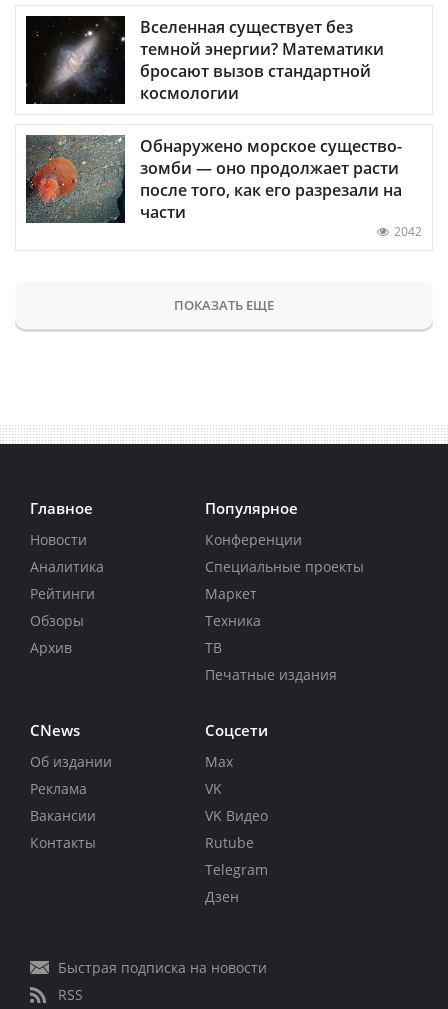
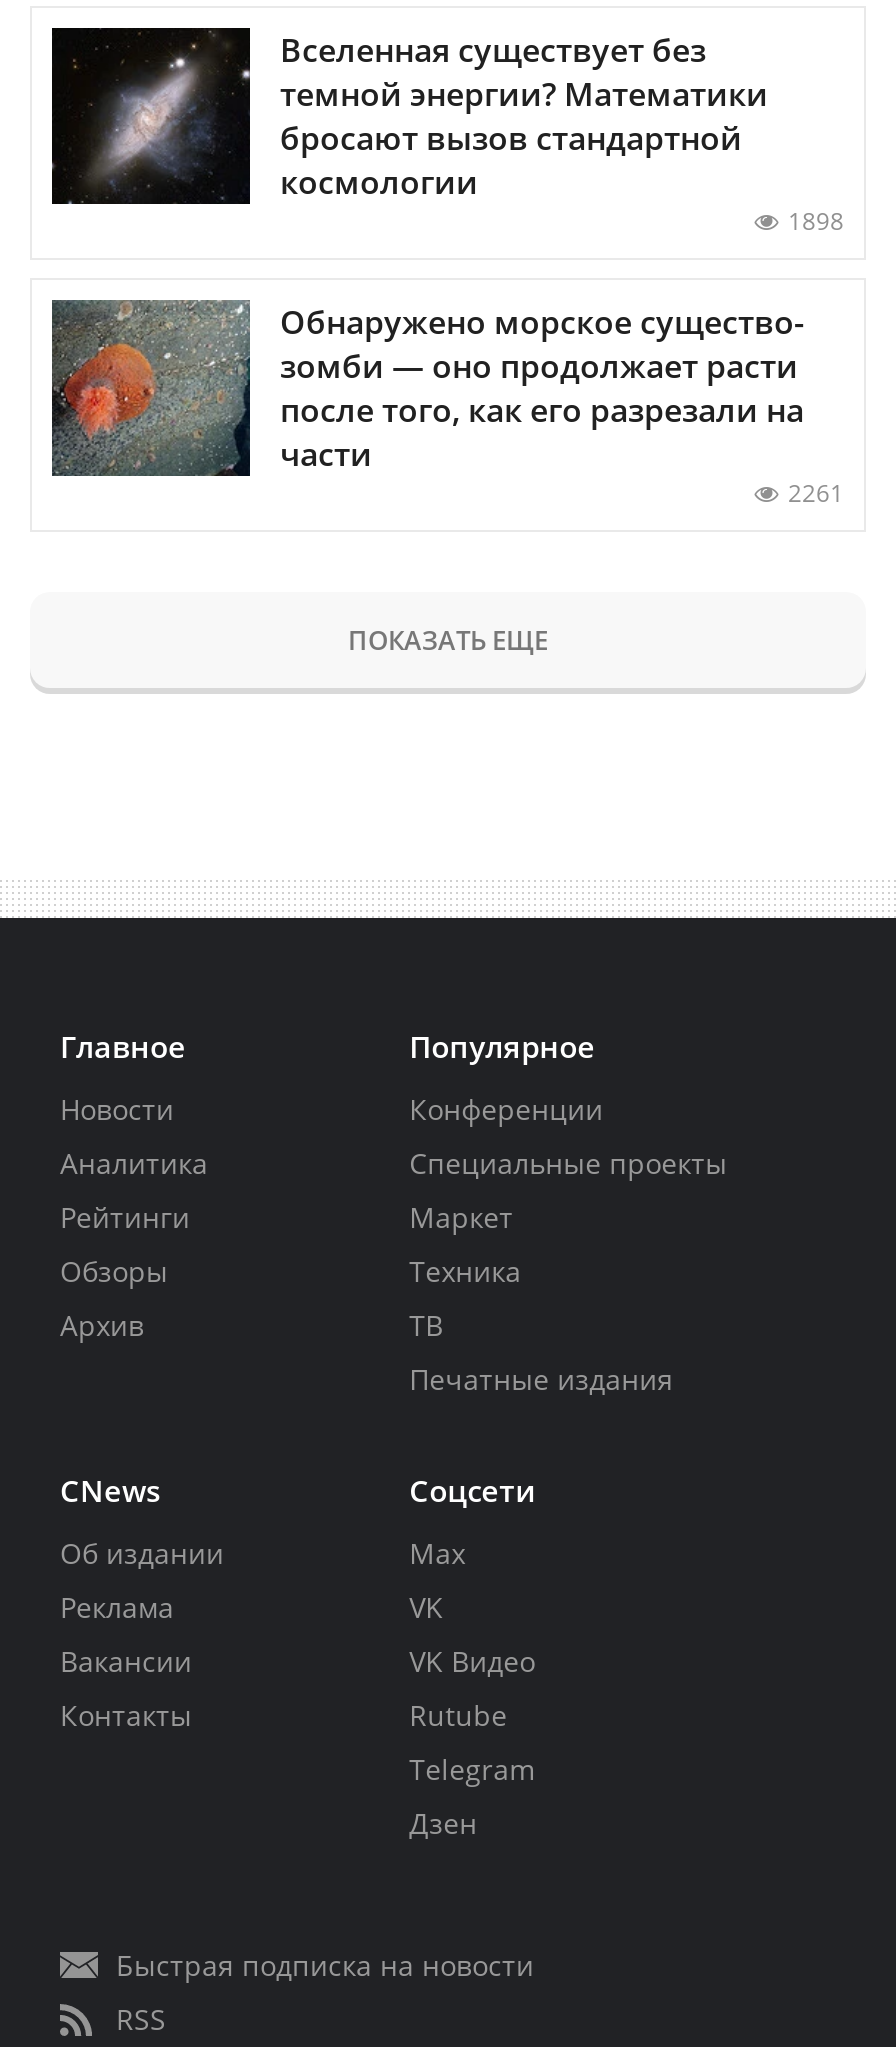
none -> [788,204,844,238] 1898
[394,223,422,240] 2042 -> [788,476,844,510] 2261

